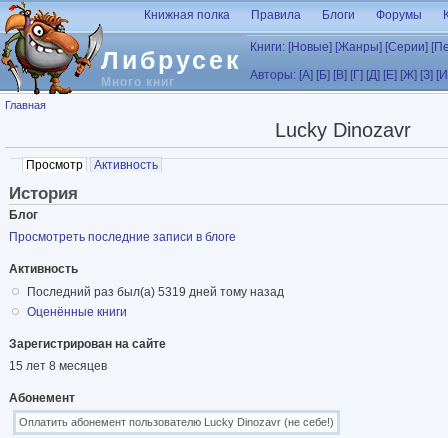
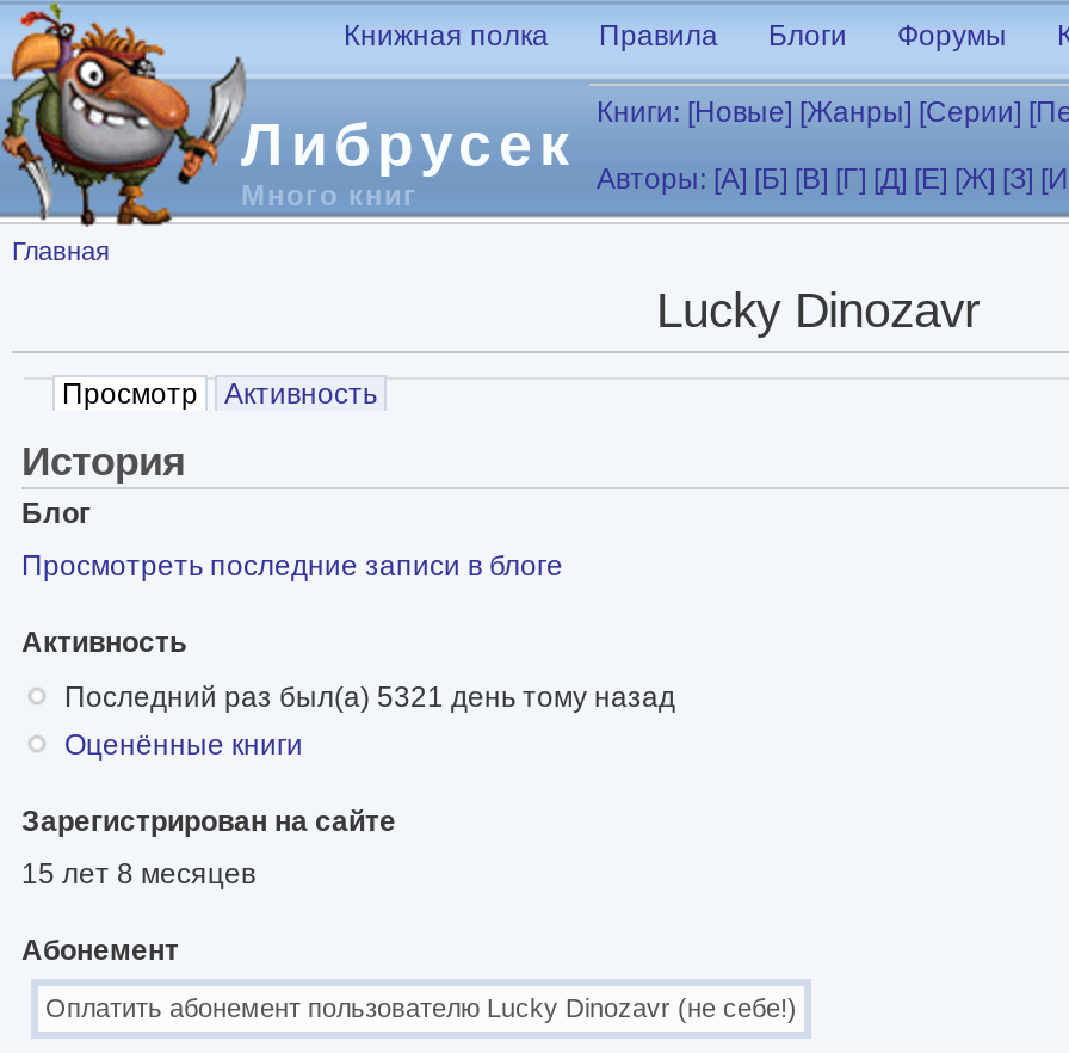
[27,285,284,299] Последний раз был(а) 5319 дней тому назад -> [64,680,675,713] Последний раз был(а) 5321 день тому назад

